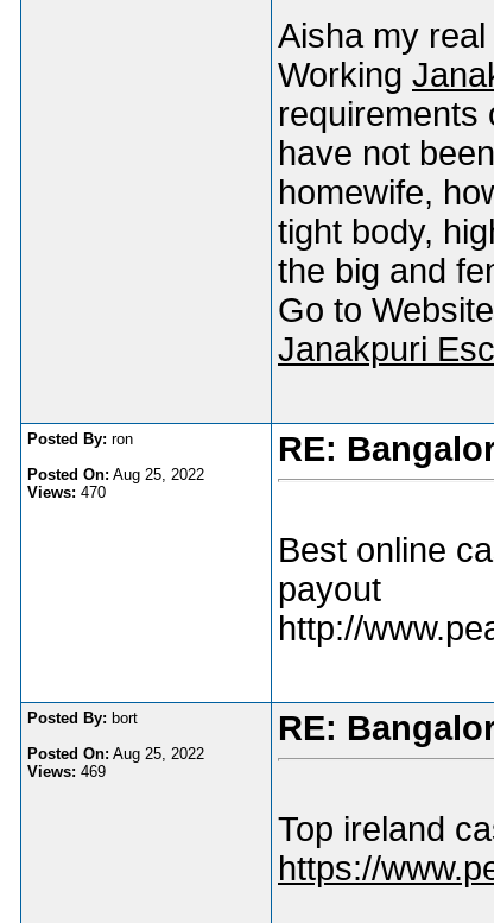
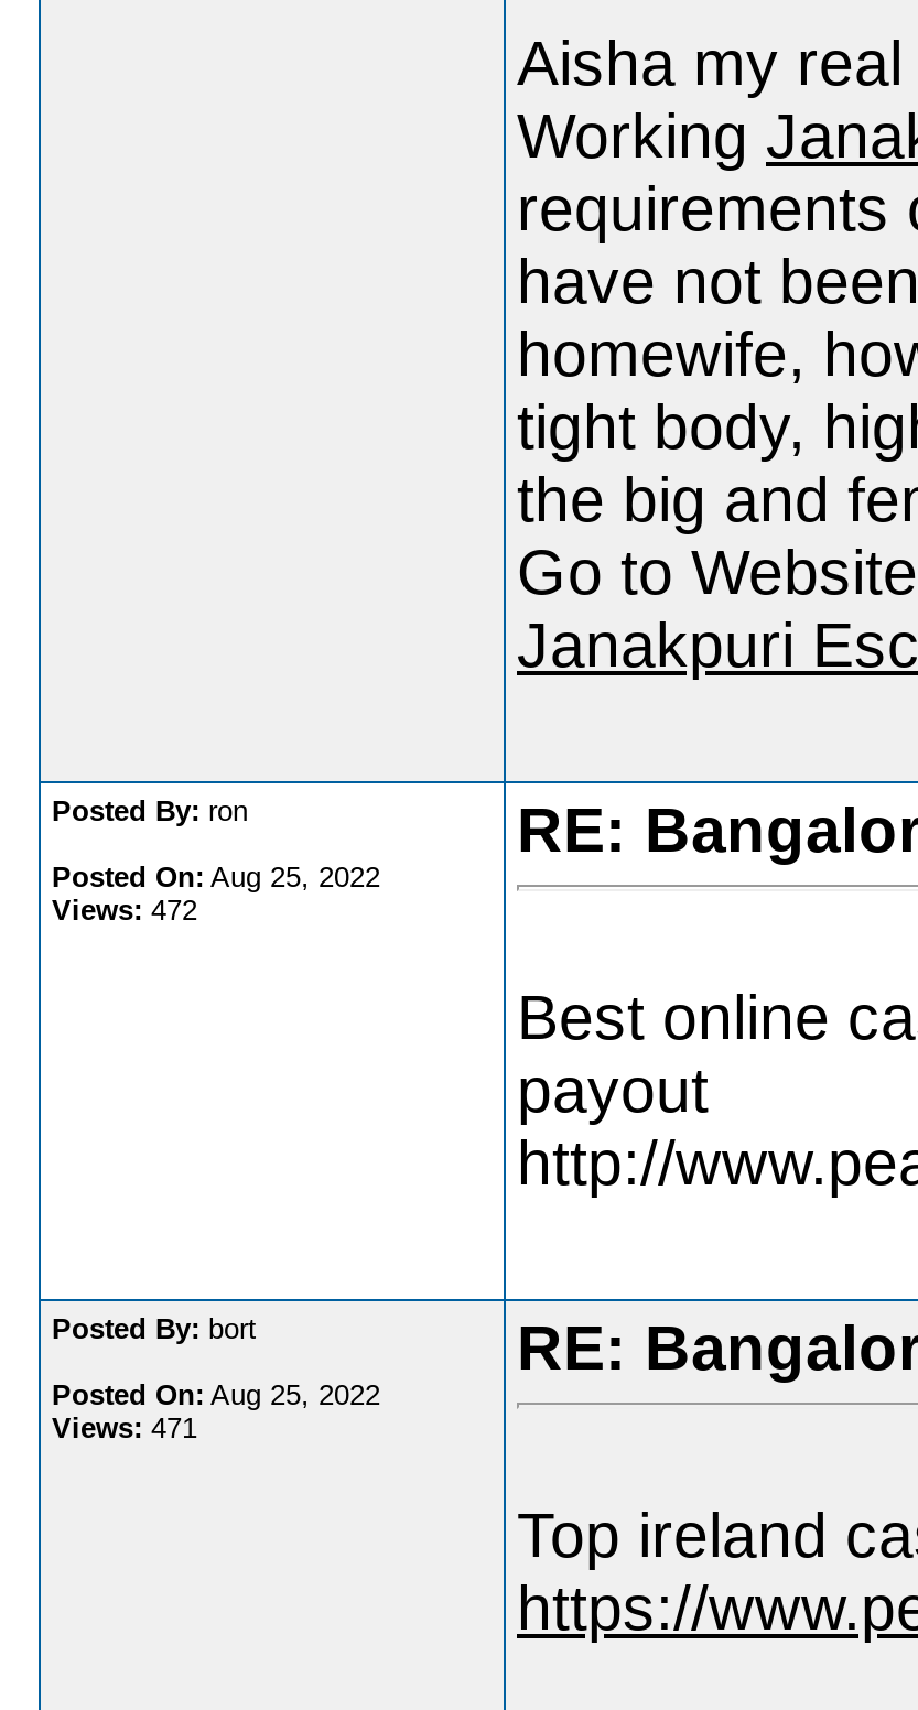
[27,483,106,501] Views: 470 -> [52,894,197,927] Views: 472
[27,763,106,780] Views: 469 -> [52,1411,197,1444] Views: 471

